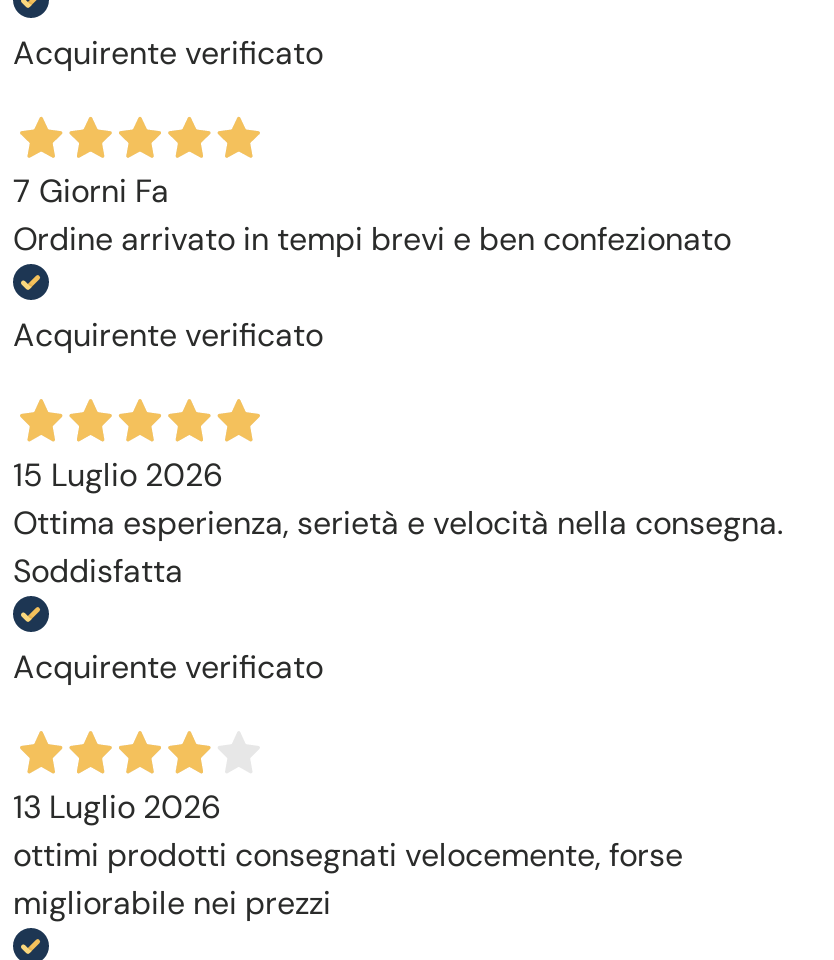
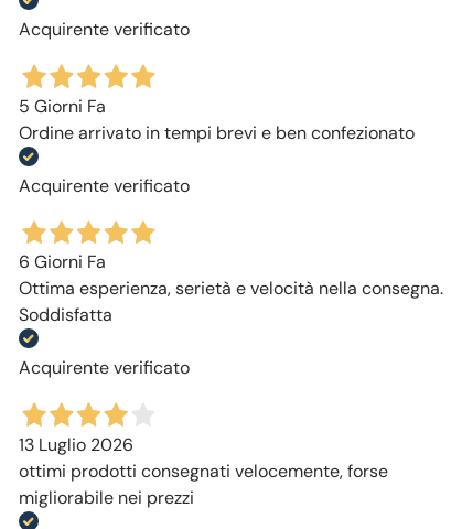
[13,171,169,213] 7 Giorni Fa -> [19,94,106,117] 5 Giorni Fa
[13,455,223,497] 15 Luglio 2026 -> [19,251,106,274] 6 Giorni Fa

